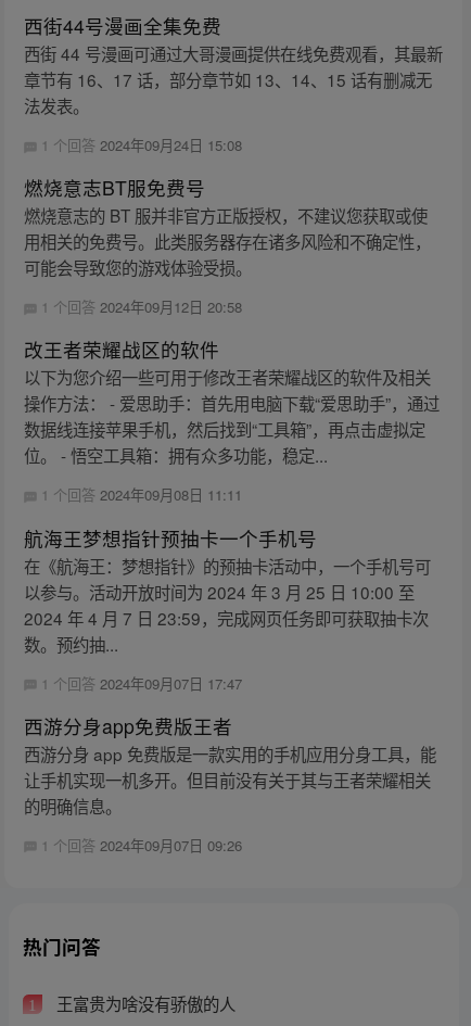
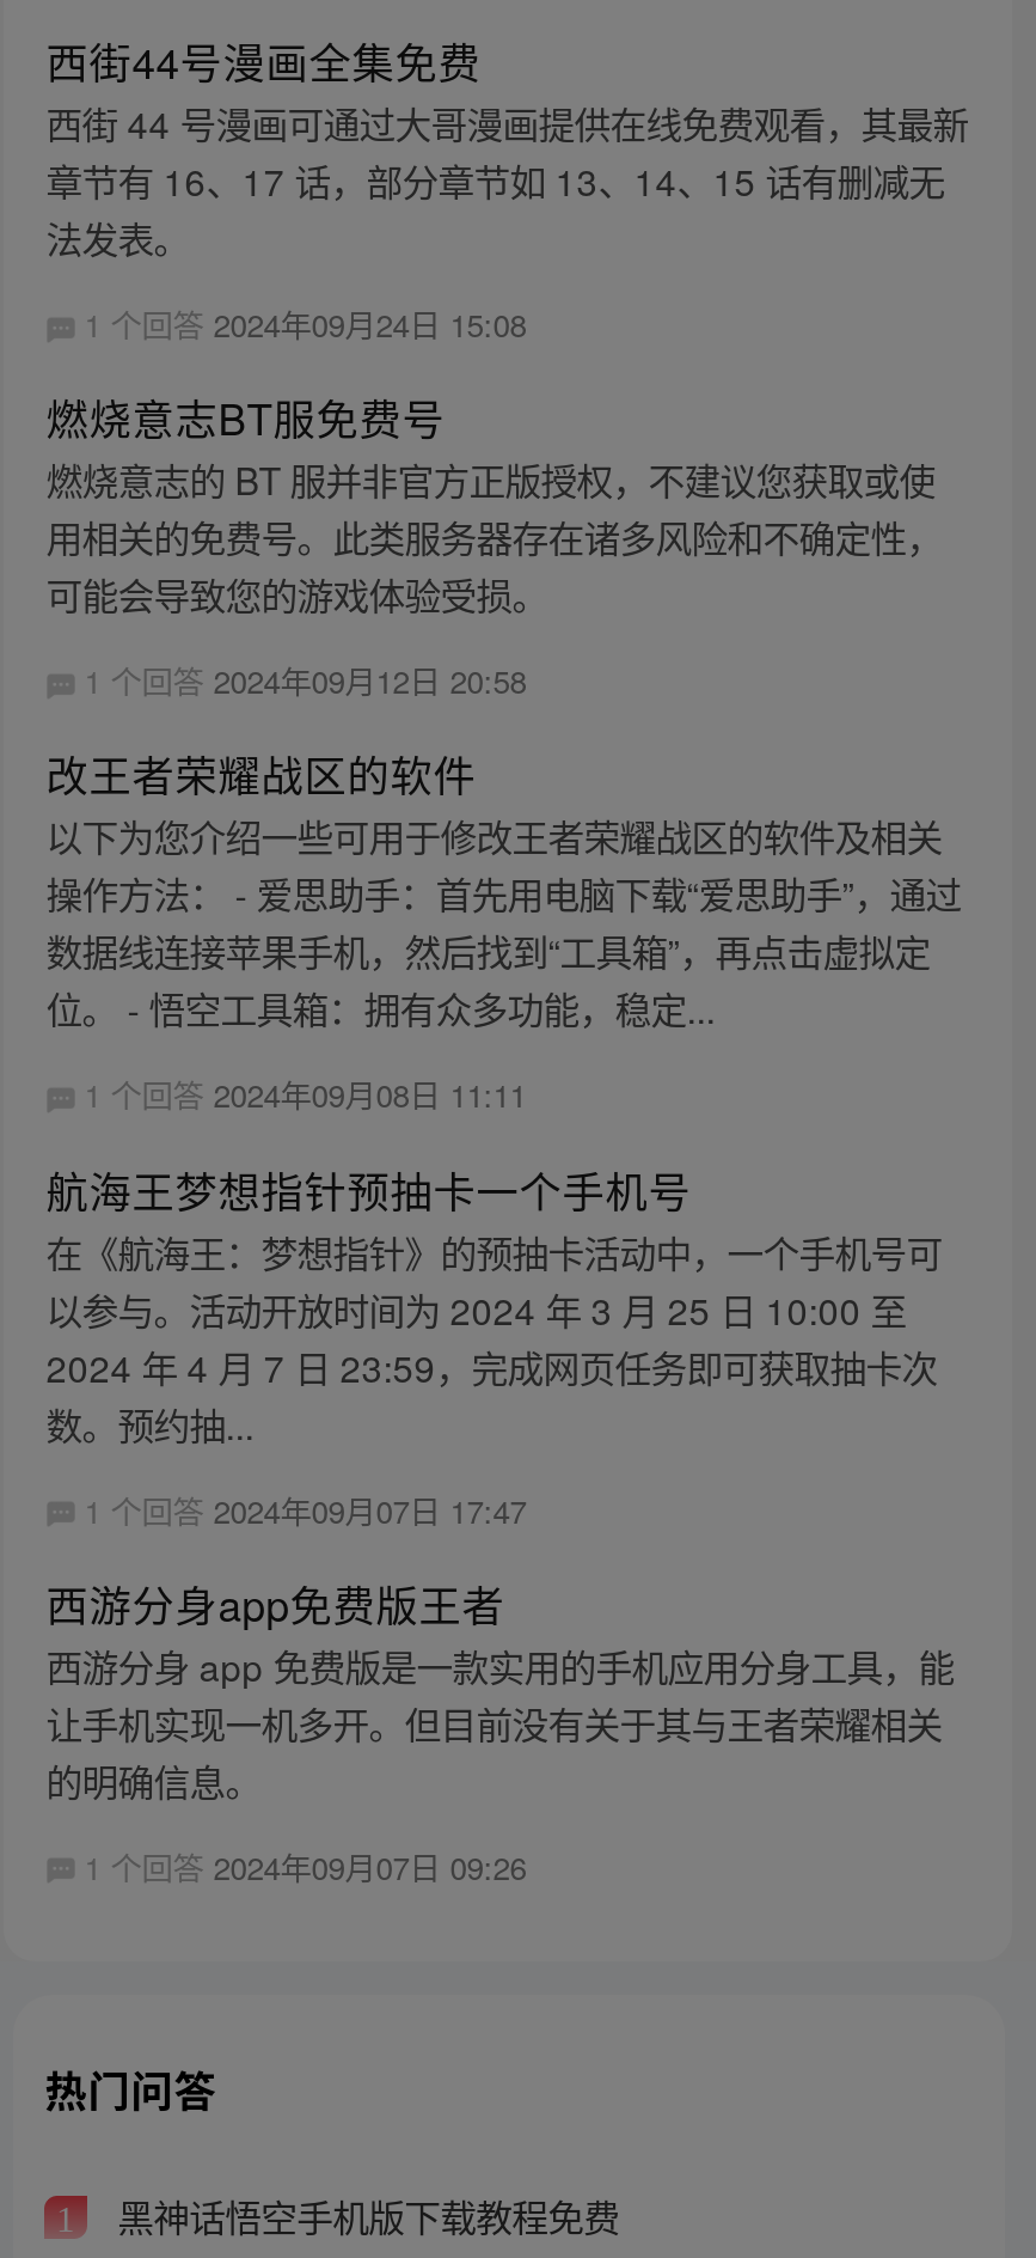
[52,992,235,1015] 王富贵为啥没有骄傲的人 -> [108,2189,619,2242] 黑神话悟空手机版下载教程免费

